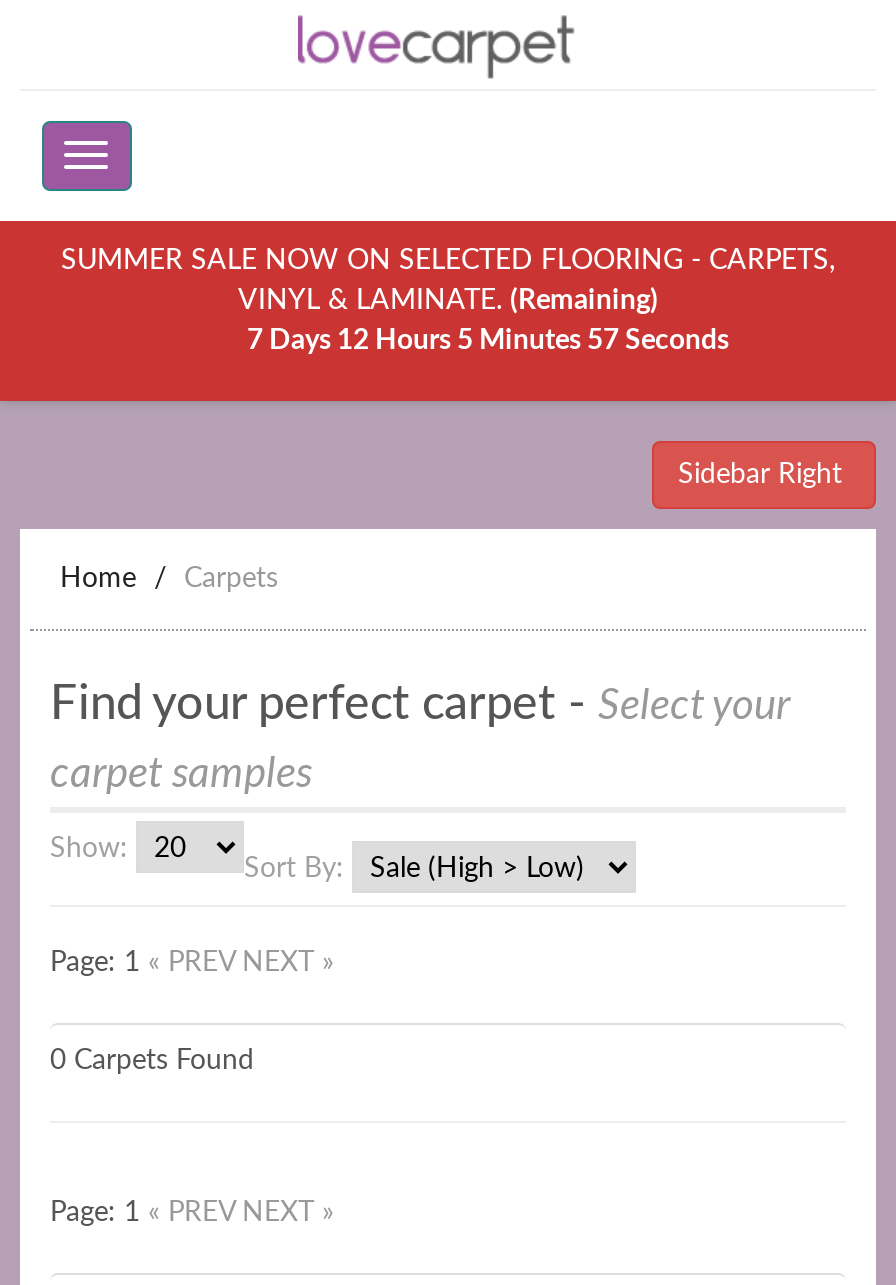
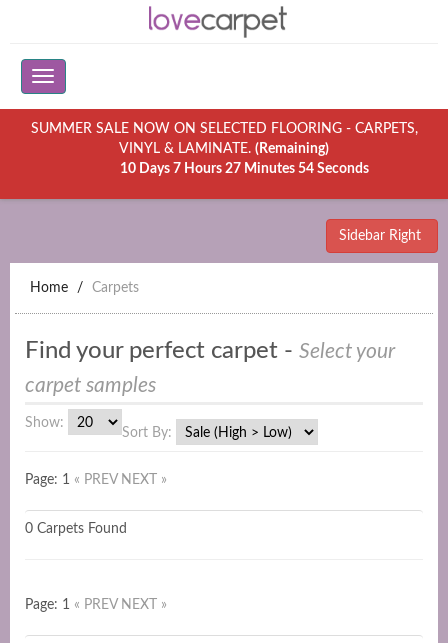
[247,327,729,355] 7 Days 12 Hours 5 Minutes 57 Seconds -> [119,162,368,176] 10 Days 7 Hours 27 Minutes 54 Seconds

